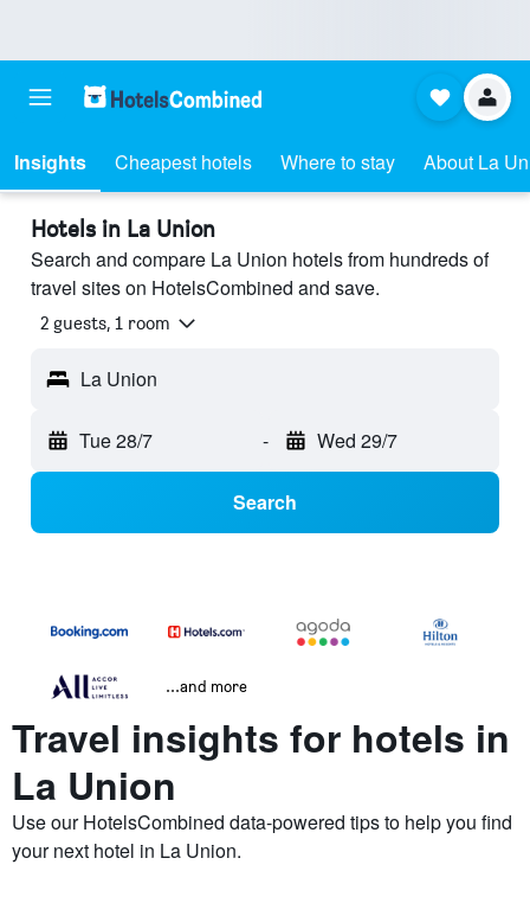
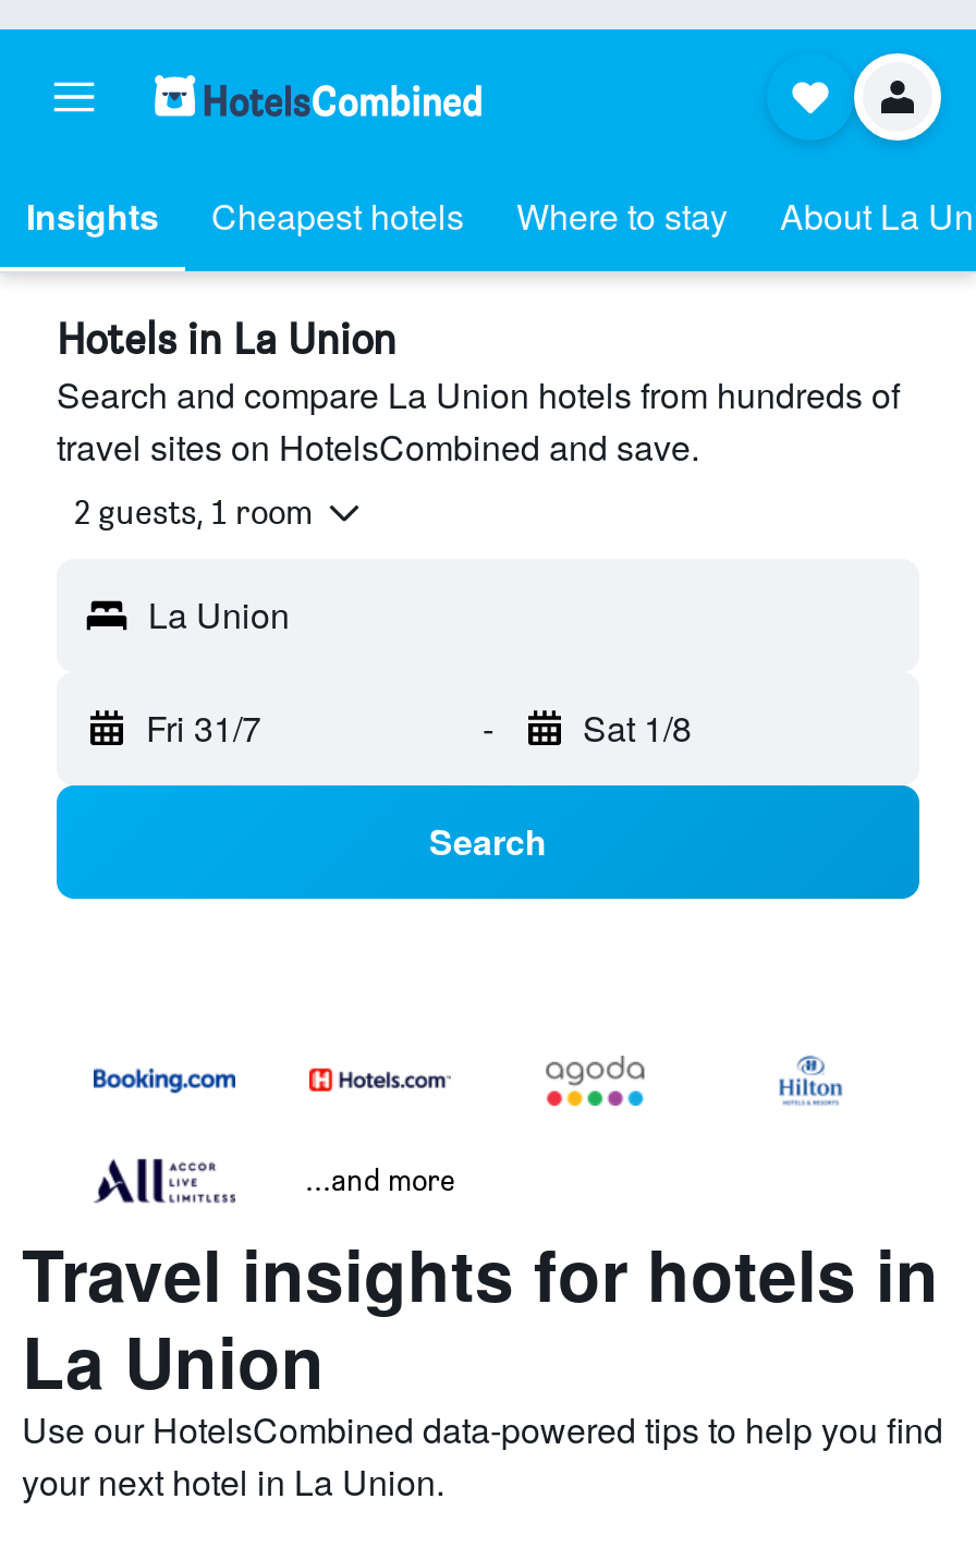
[79,427,153,454] Tue 28/7 -> [146,703,261,753] Fri 31/7
[316,427,397,454] Wed 29/7 -> [583,703,692,753] Sat 1/8

